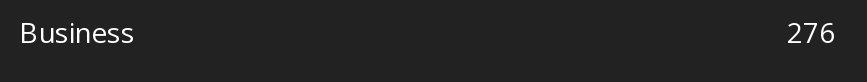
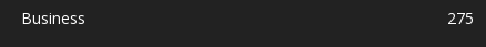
[787,12,835,50] 276 -> [447,7,474,28] 275

